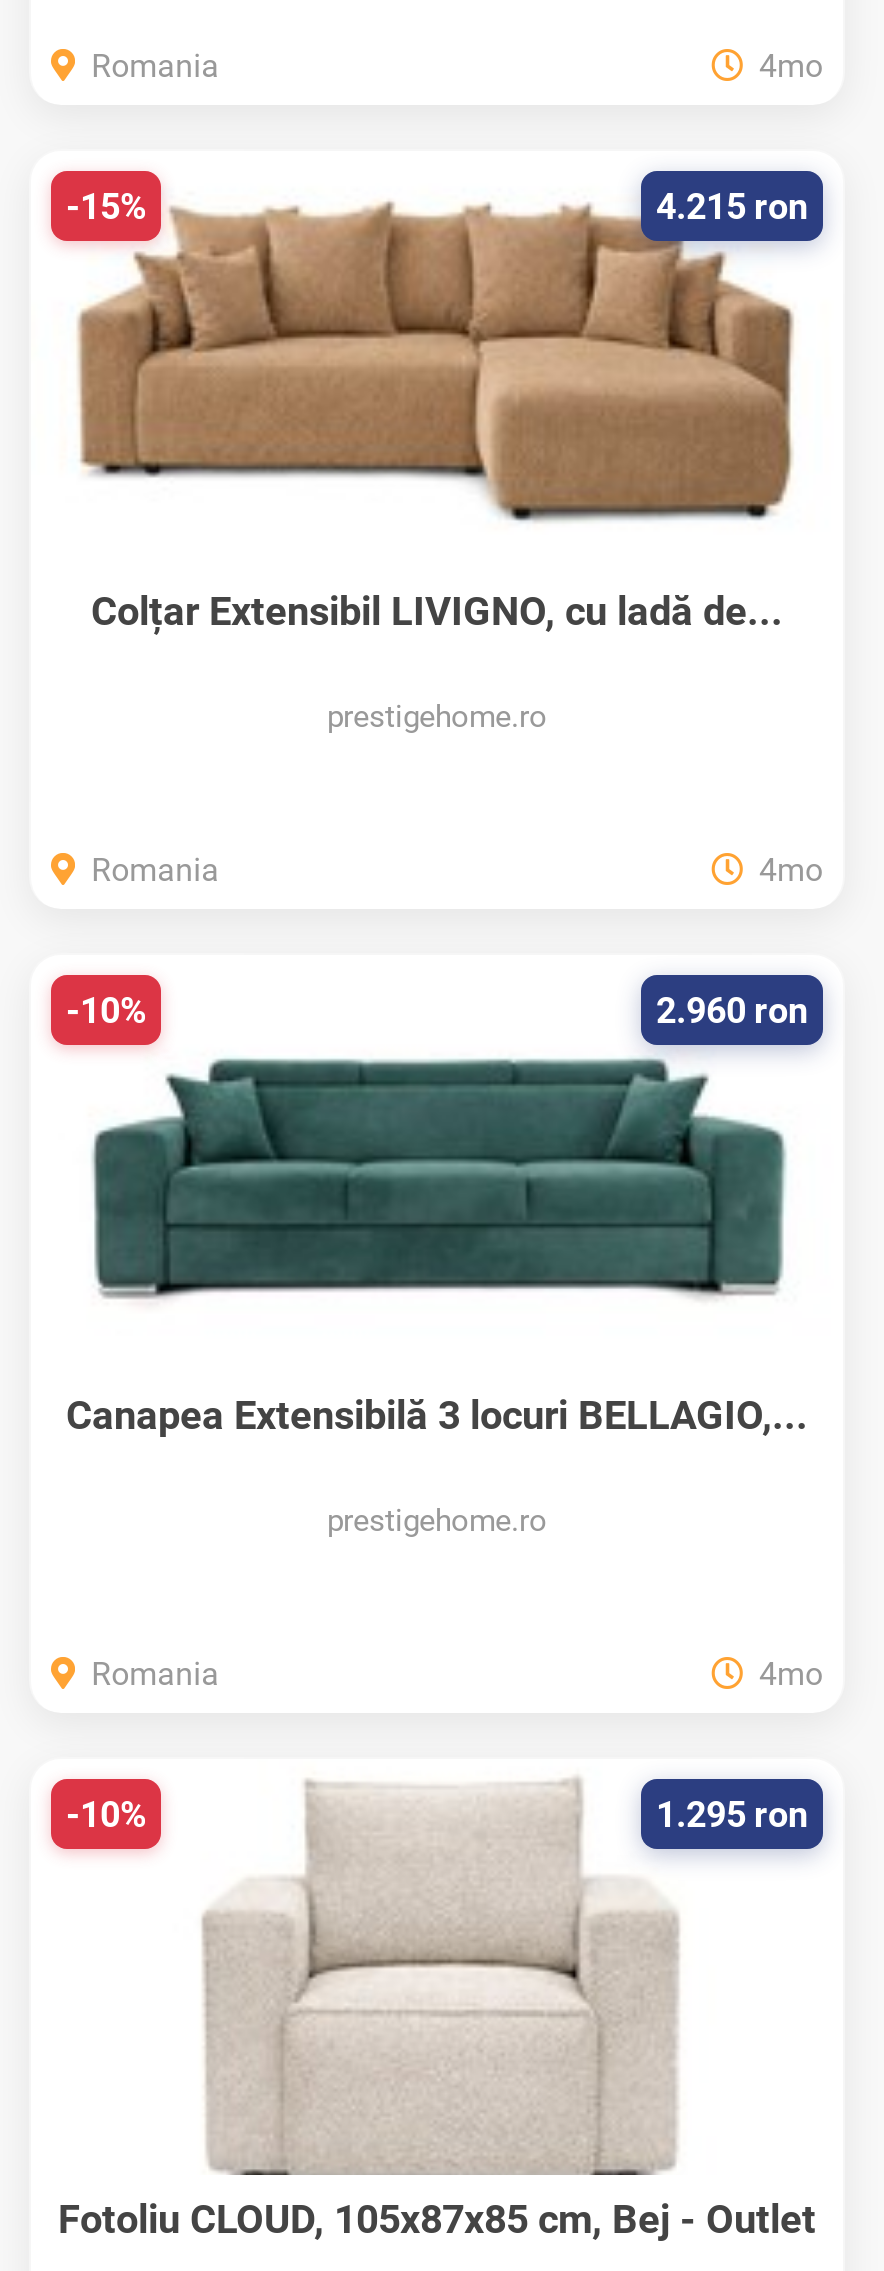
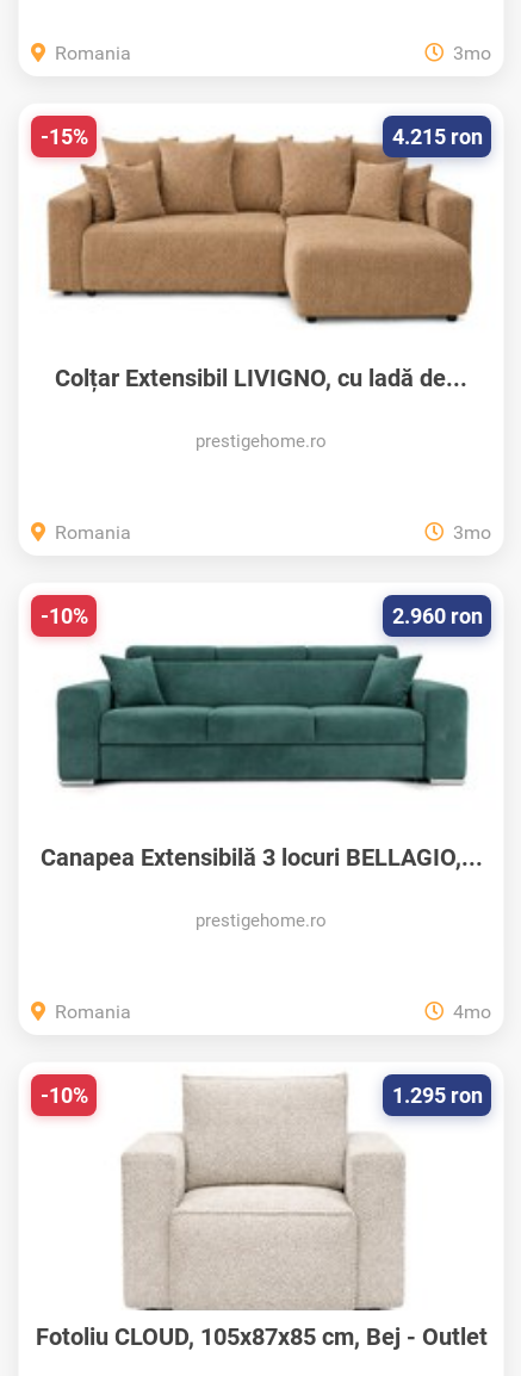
[759,47,823,85] 4mo -> [453,42,491,65] 3mo
[759,851,823,889] 4mo -> [453,521,491,544] 3mo

